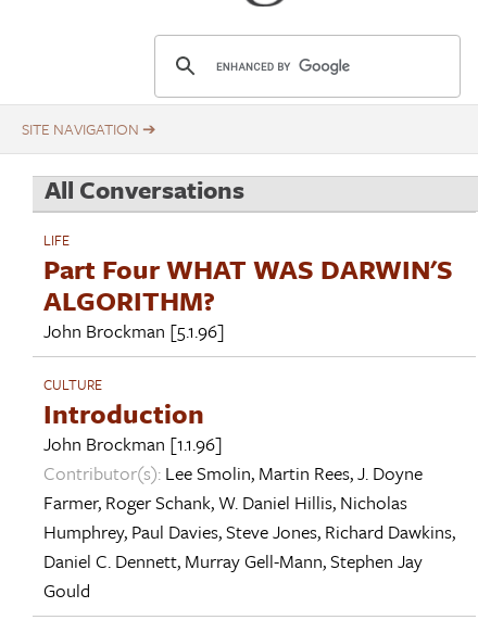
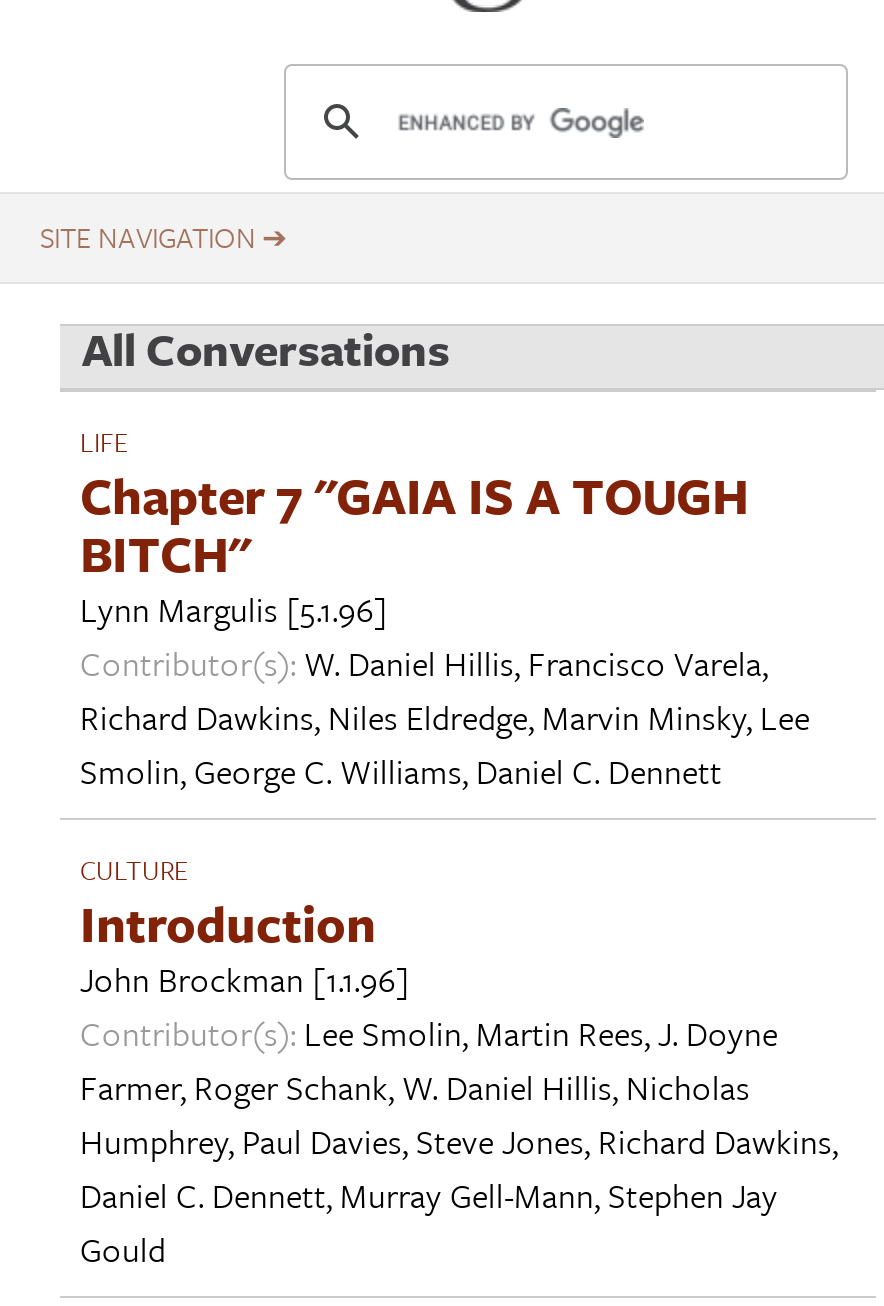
[43,249,453,344] Part Four WHAT WAS DARWIN'S | ALGORITHM? | John Brockman [5.1.96] -> [80,459,810,795] Chapter 7 "GAIA IS A TOUGH | BITCH" | Lynn Margulis [5.1.96] | Contributor(s): W. Daniel Hillis, Francisco Varela, | Richard Dawkins, Niles Eldredge, Marvin Minsky, Lee | Smolin, George C. Williams, Daniel C. Dennett

